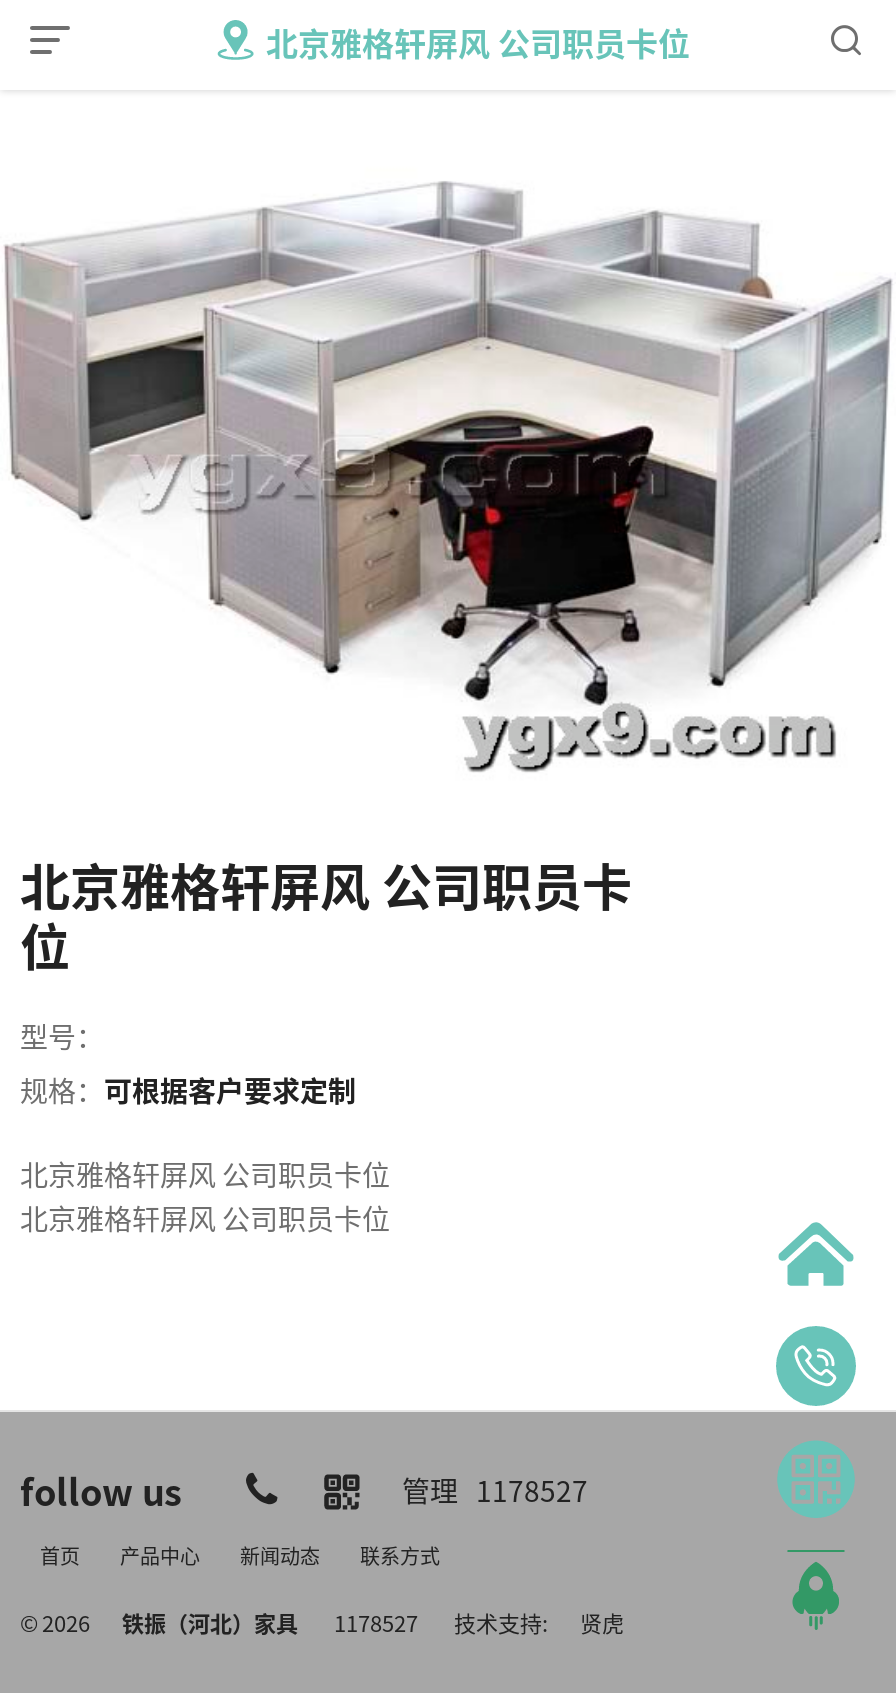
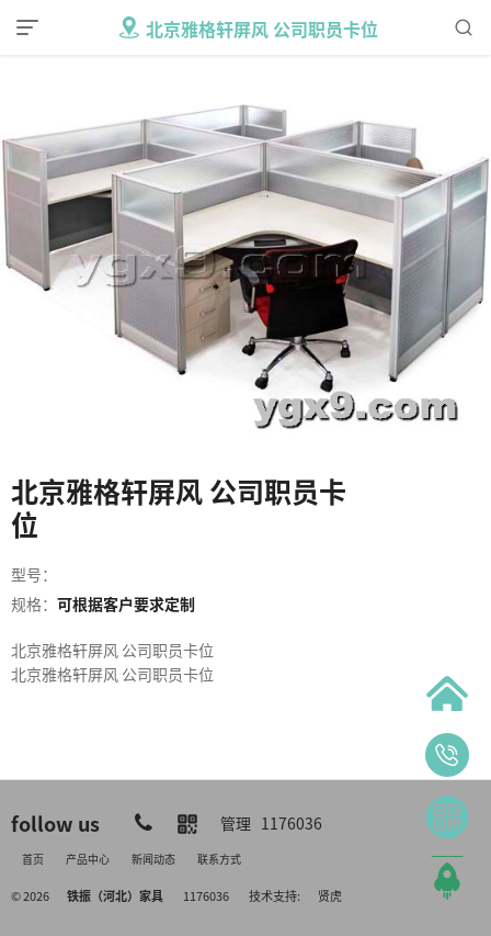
[402,1470,588,1510] 管理1178527 -> [220,812,322,834] 管理1176036
[334,1606,418,1638] 1178527 -> [183,887,229,904] 1176036

